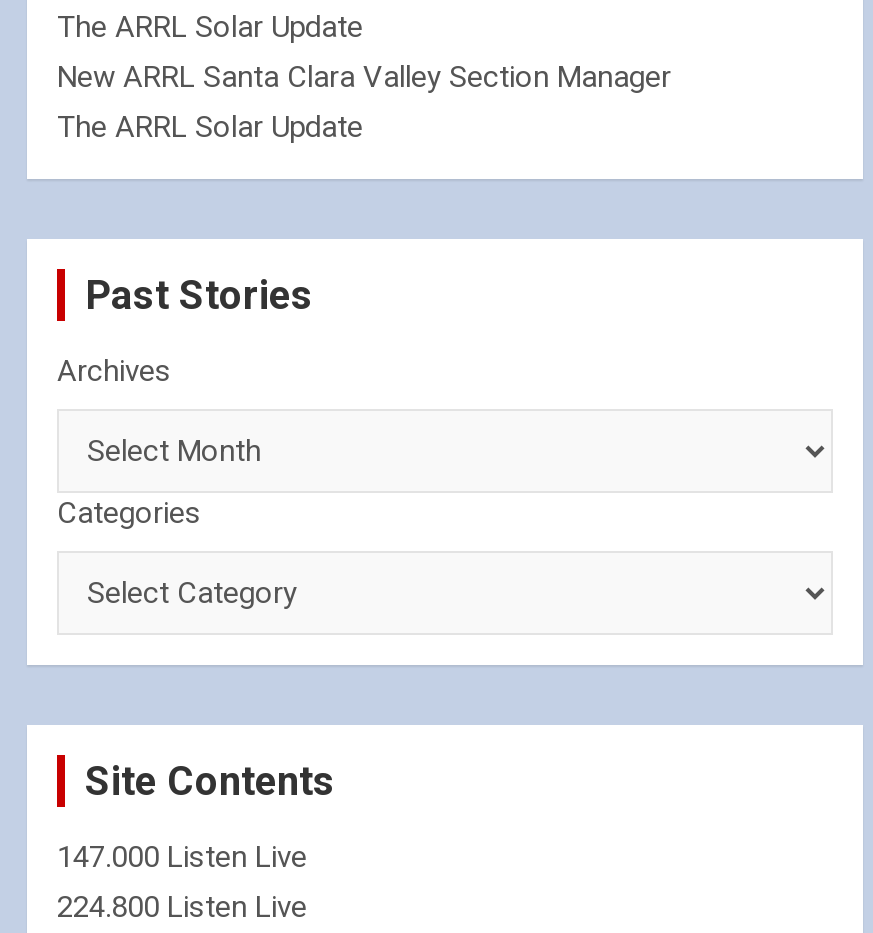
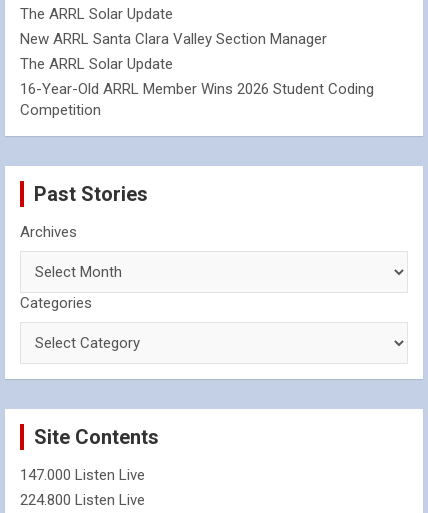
none -> [20,80,374,119] 16-Year-Old ARRL Member Wins 2026 Student Coding | Competition

